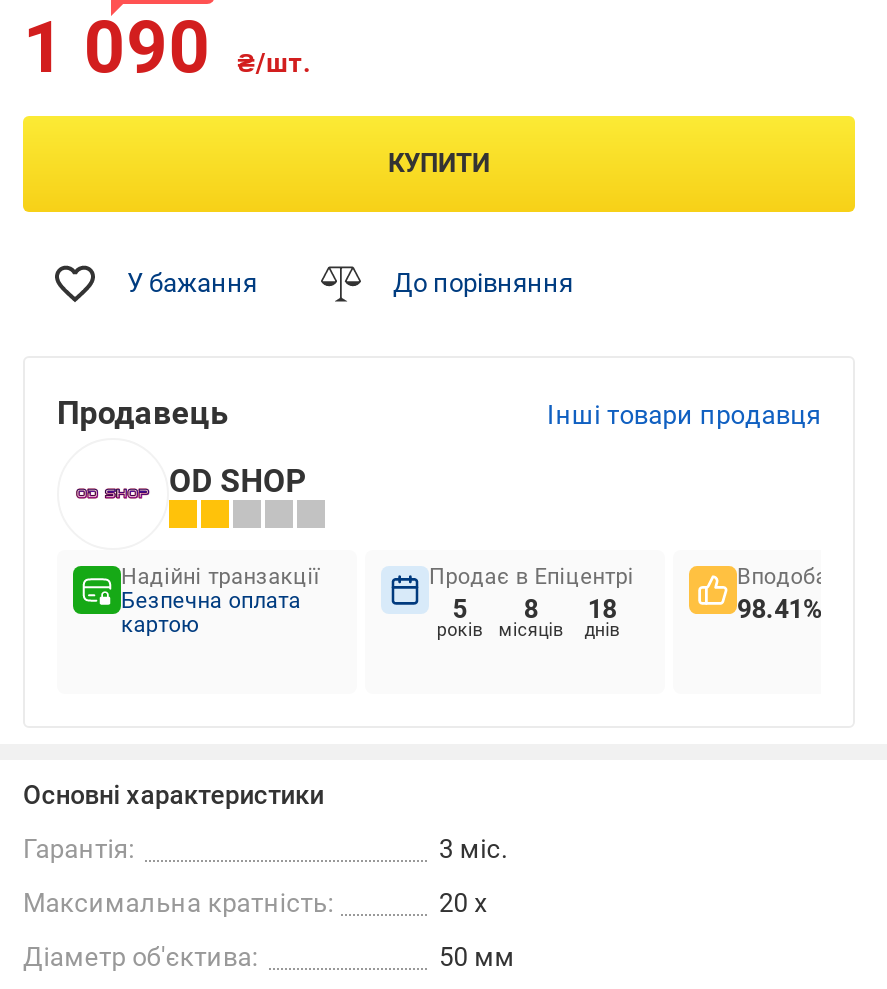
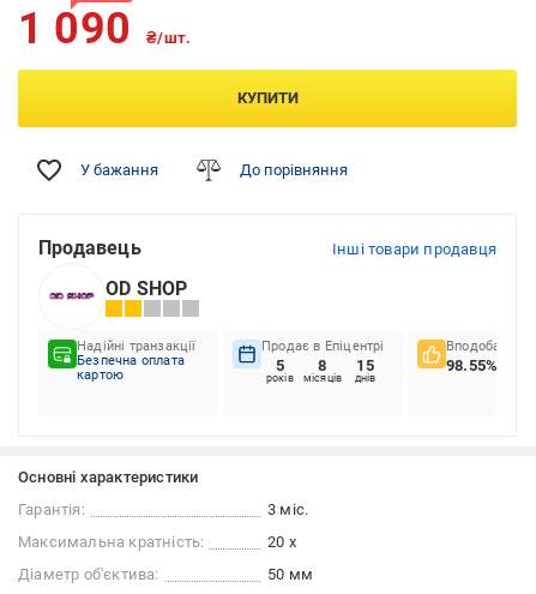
[453,594,617,624] 5 8 18 -> [276,356,374,374] 5 8 15
[737,594,823,624] 98.41% -> [446,356,498,374] 98.55%

